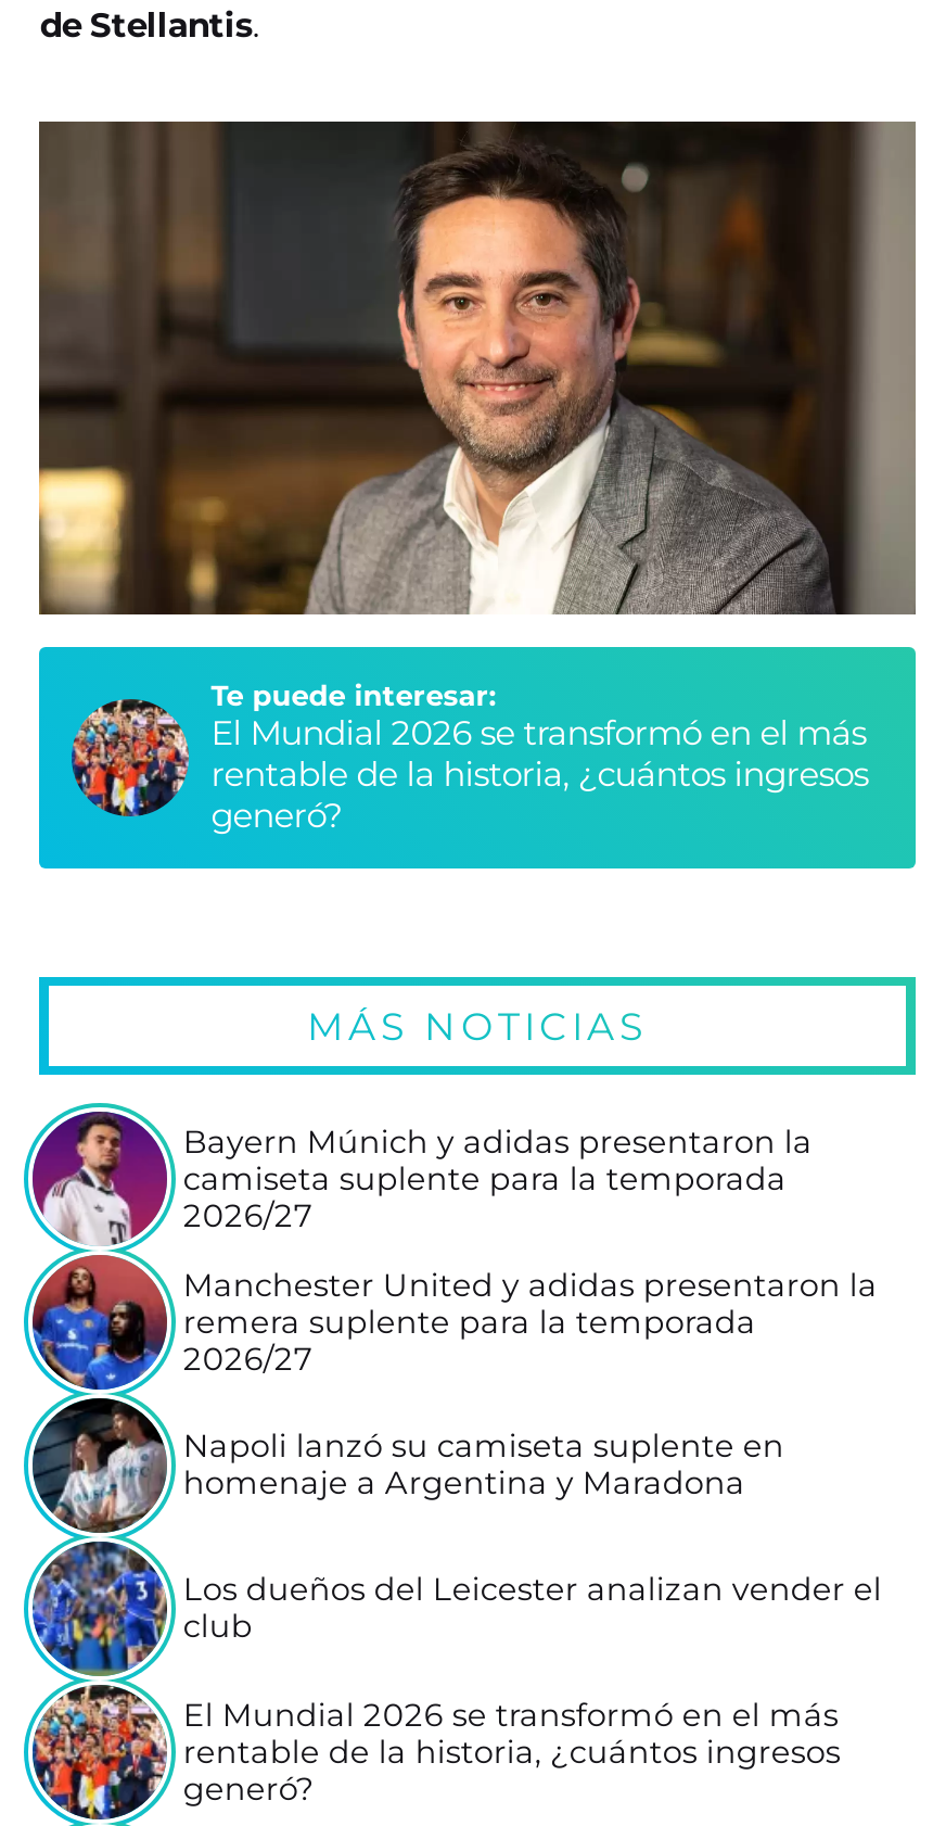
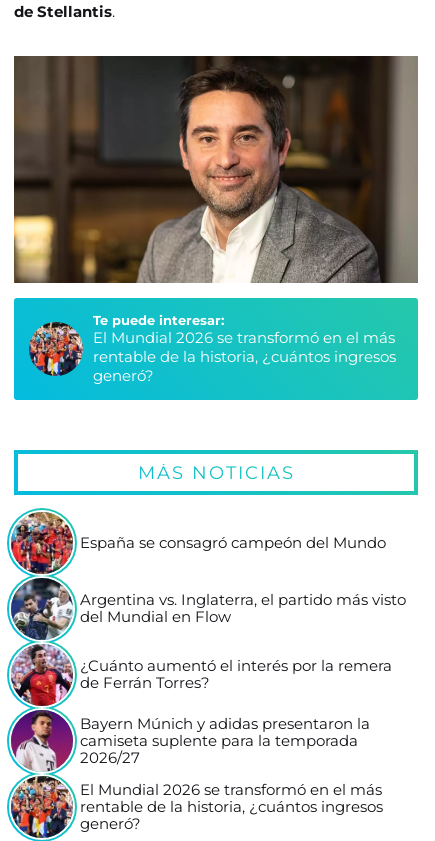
none -> [80,534,406,692] España se consagró campeón del Mundo | Argentina vs. Inglaterra, el partido más visto | del Mundial en Flow | ¿Cuánto aumentó el interés por la remera | de Ferrán Torres?
moved [183,1122,812,1235] -> [80,715,370,767]: Bayern Múnich y adidas presentaron la | camiseta suplente para la temporada | 2026/27
[30,1253,152,1676] [image] -> [10,512,68,706] [image]
[183,1265,882,1646] Manchester United y adidas presentaron la | remera suplente para la temporada | 2026/27 | Napoli lanzó su camiseta suplente en | homenaje a Argentina y Maradona | Los dueños del Leicester analizan vender el | club -> none

